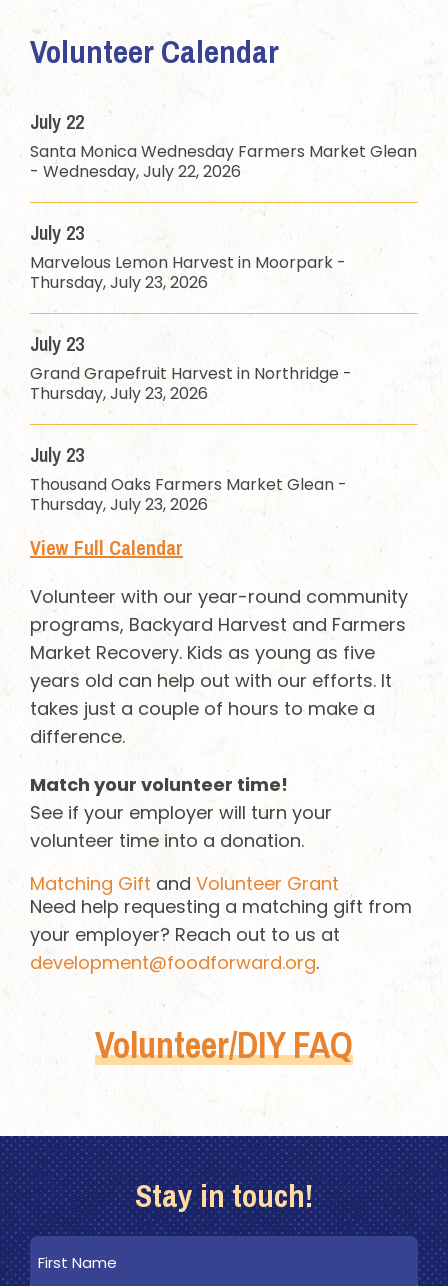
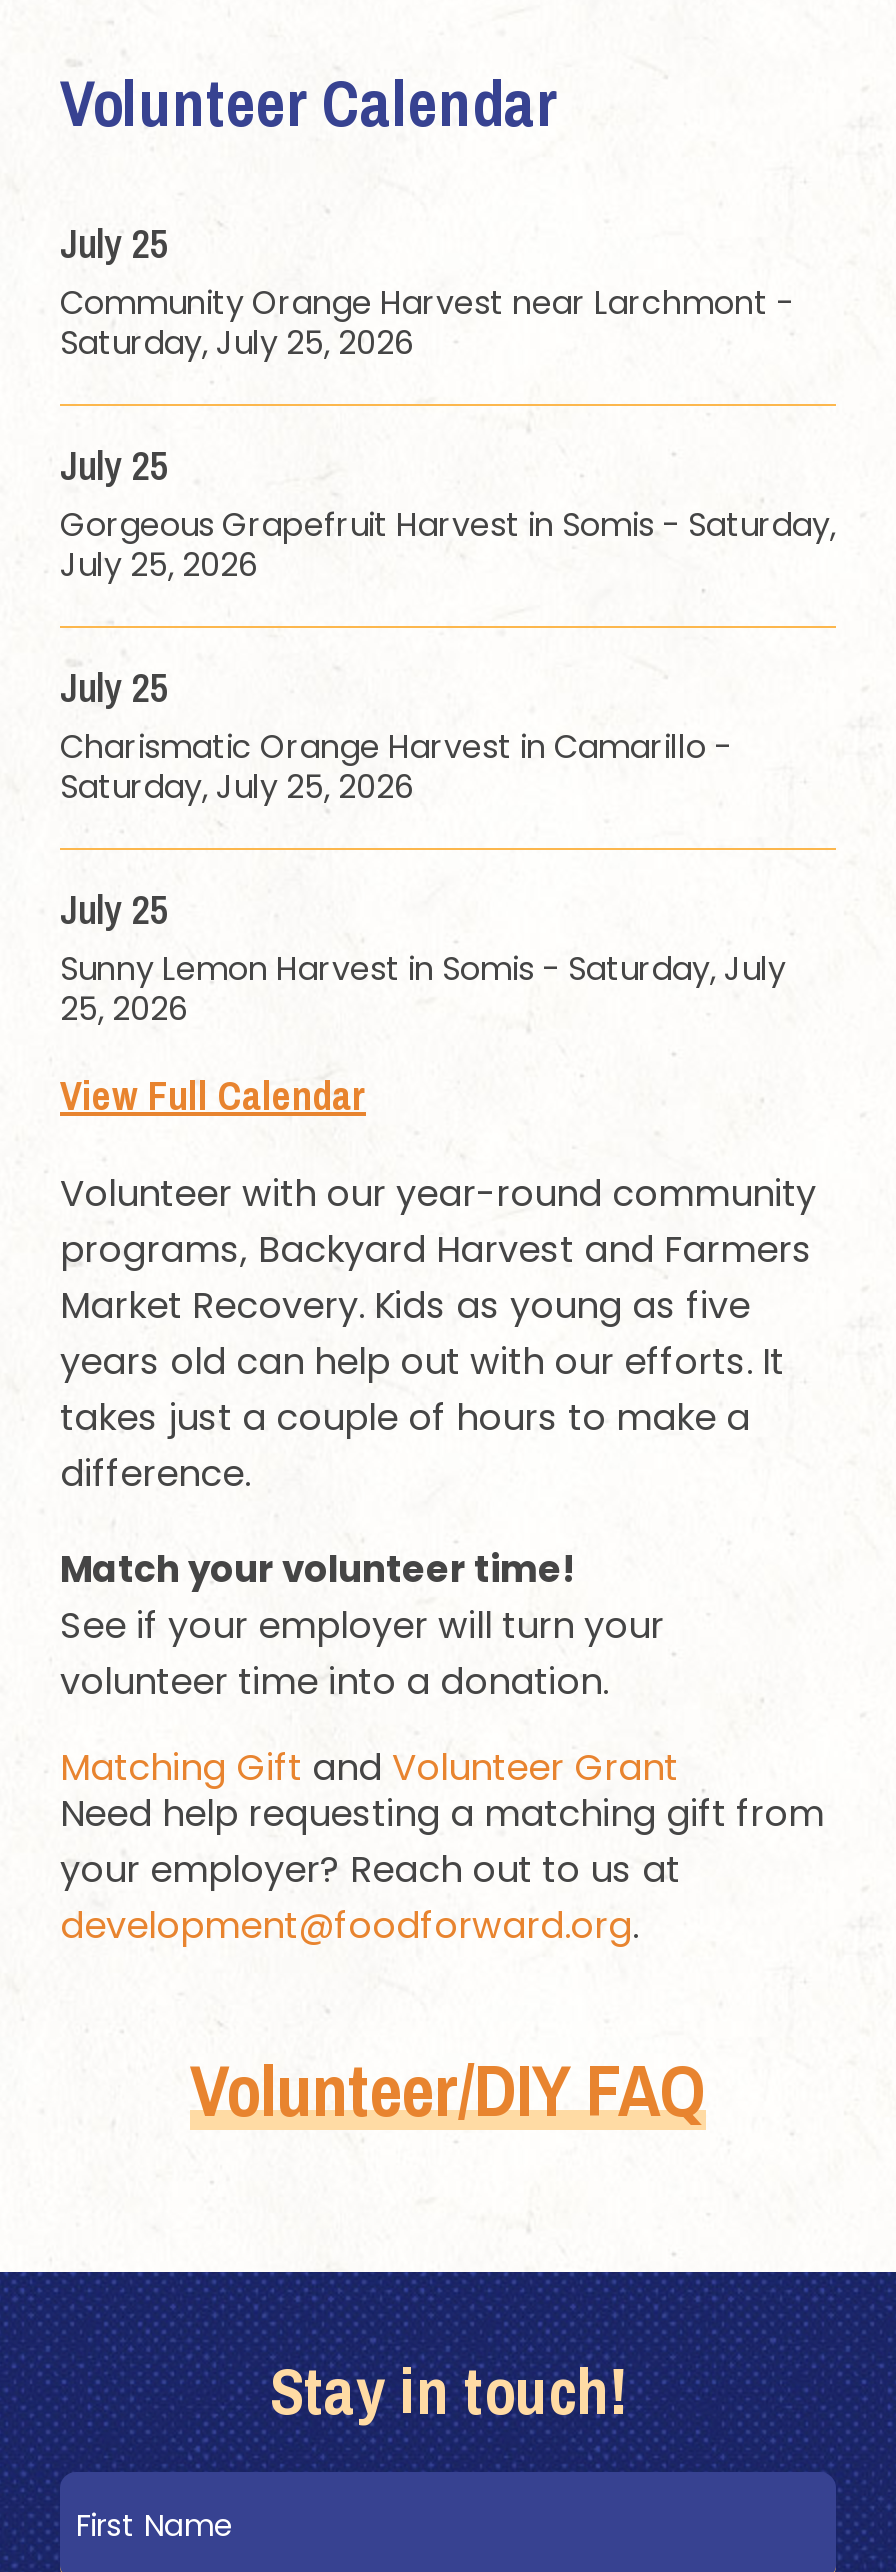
[30,108,417,183] July 22 | Santa Monica Wednesday Farmers Market Glean | - Wednesday, July 22, 2026 -> [60,216,794,366] July 25 | Community Orange Harvest near Larchmont - | Saturday, July 25, 2026
[30,219,346,294] July 23 | Marvelous Lemon Harvest in Moorpark - | Thursday, July 23, 2026 -> [60,438,836,588] July 25 | Gorgeous Grapefruit Harvest in Somis - Saturday, | July 25, 2026
[30,330,352,405] July 23 | Grand Grapefruit Harvest in Northridge - | Thursday, July 23, 2026 -> [60,660,732,810] July 25 | Charismatic Orange Harvest in Camarillo - | Saturday, July 25, 2026
[30,441,347,516] July 23 | Thousand Oaks Farmers Market Glean - | Thursday, July 23, 2026 -> [60,882,786,1032] July 25 | Sunny Lemon Harvest in Somis - Saturday, July | 25, 2026

